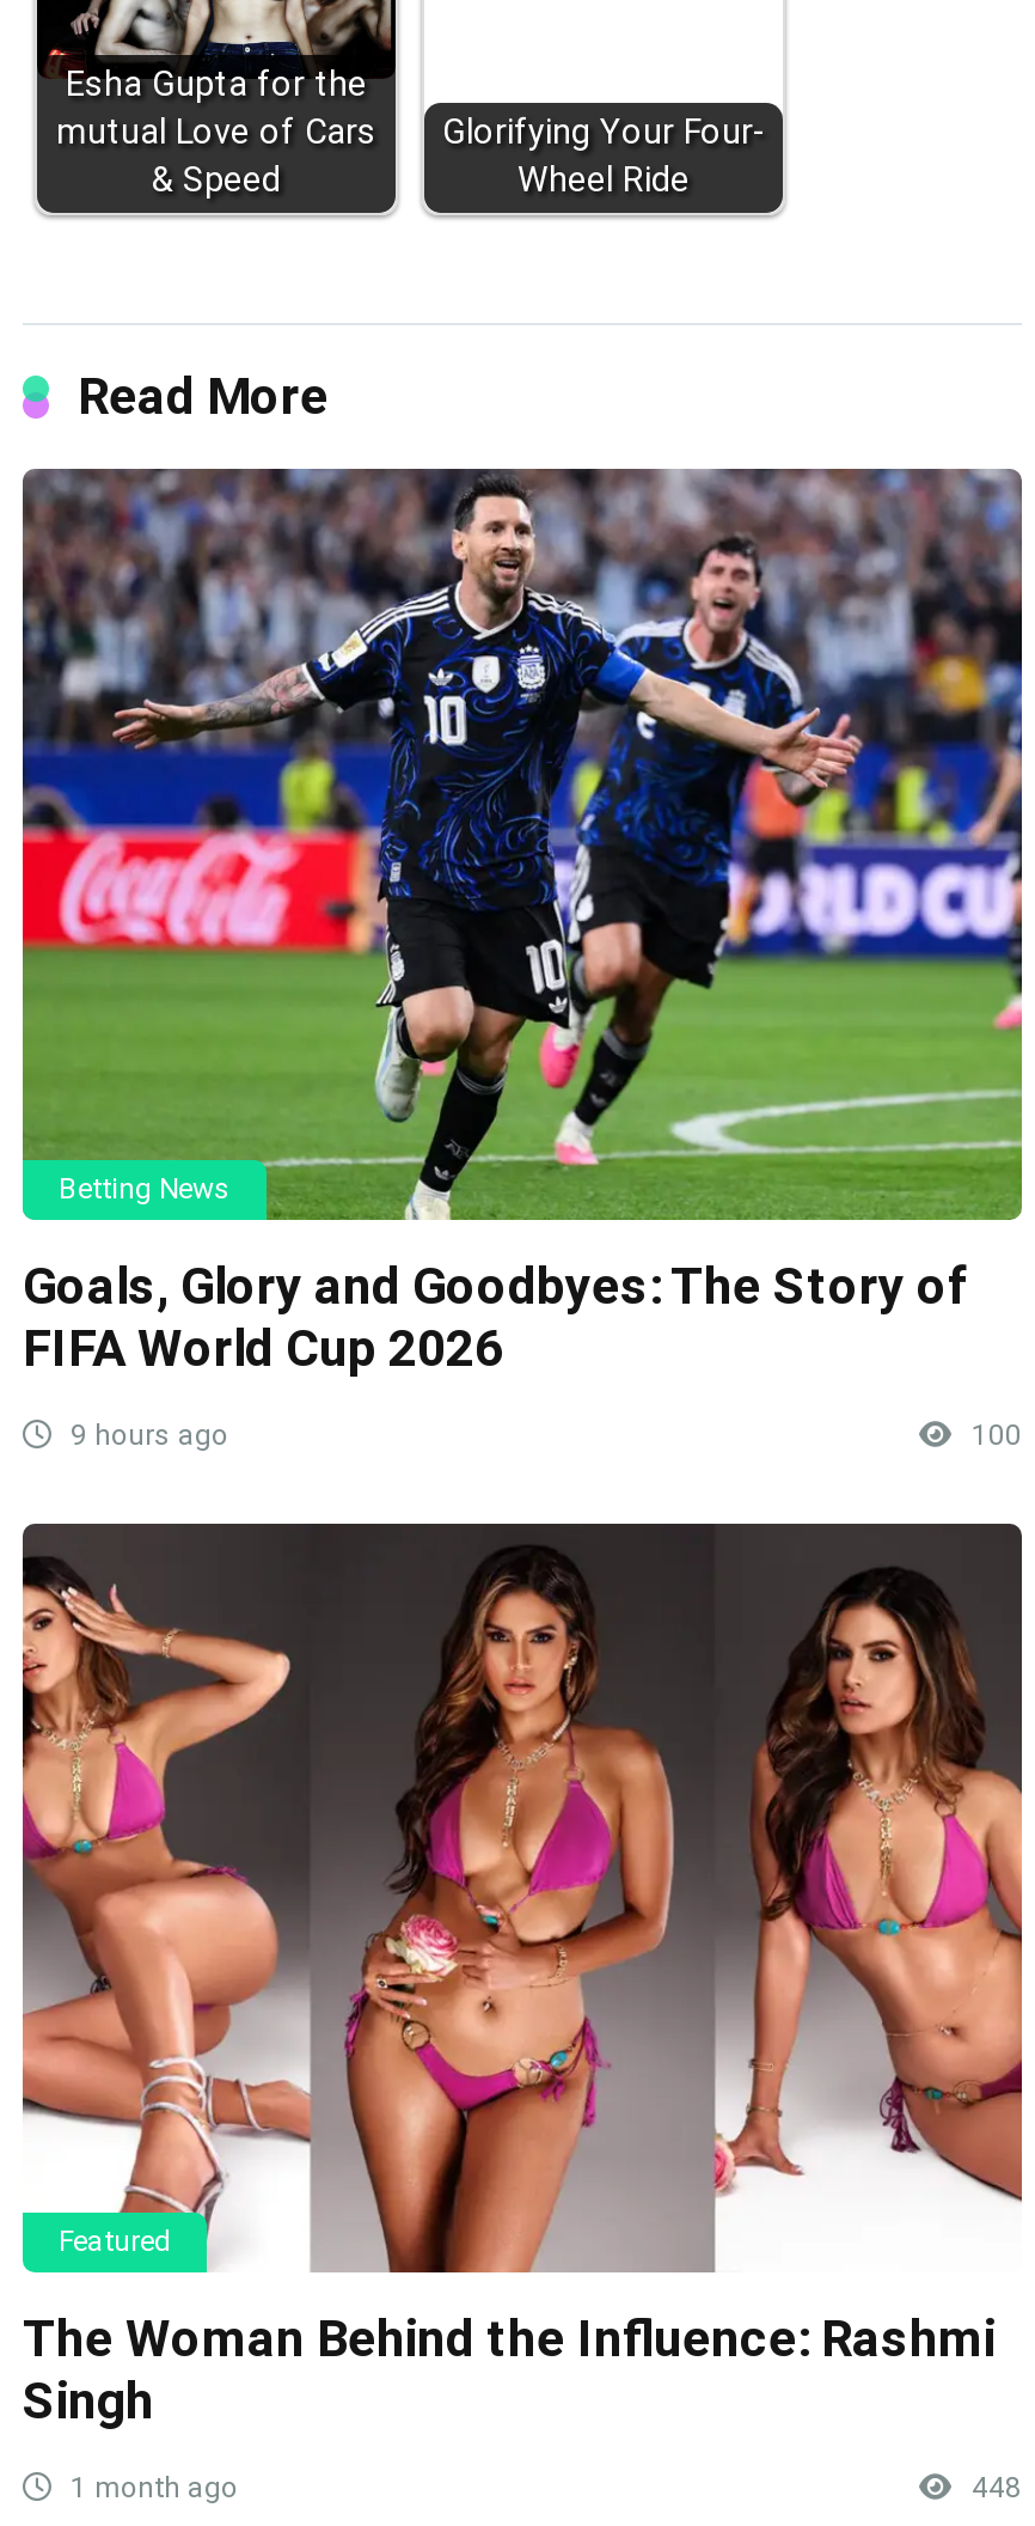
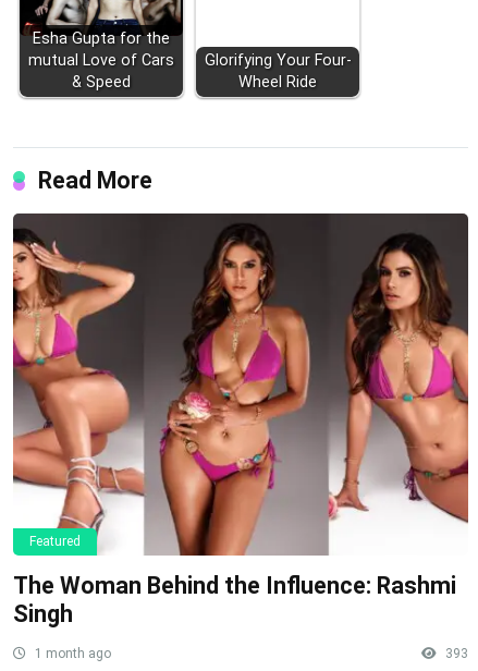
[20,466,1024,1451] [image] | Betting News | Goals, Glory and Goodbyes: The Story of | FIFA World Cup 2026 | 9 hours ago | 100 -> none
[964,2471,1022,2505] 448 -> [442,646,468,661] 393

